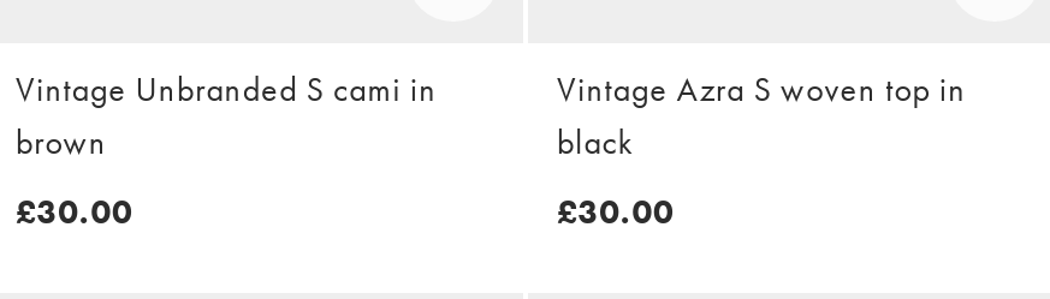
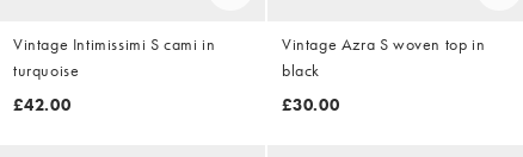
[16,68,437,164] Vintage Unbranded S cami in | brown -> [13,34,215,81] Vintage Intimissimi S cami in | turquoise
[16,190,133,233] £30.00 -> [13,94,71,116] £42.00

